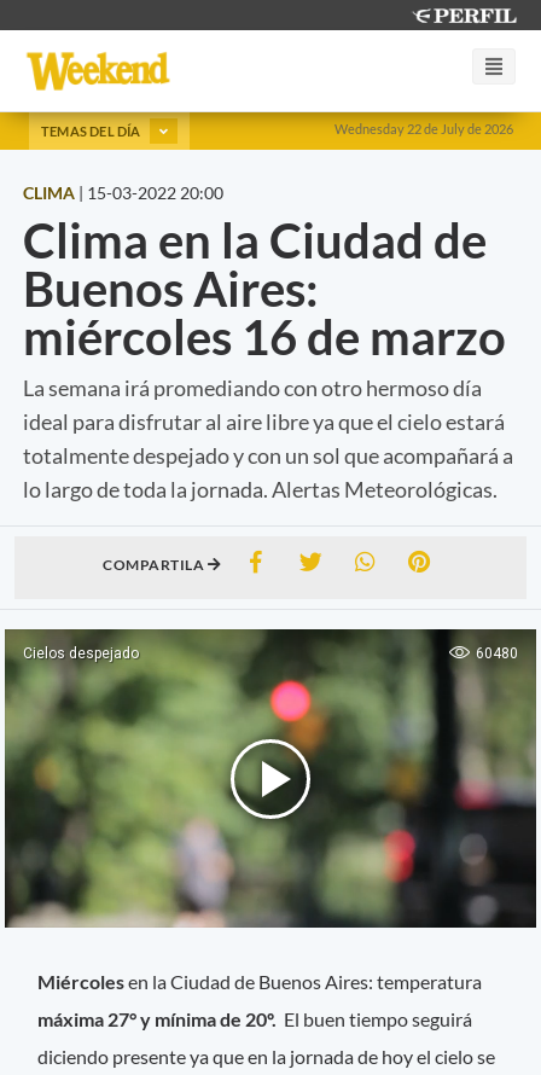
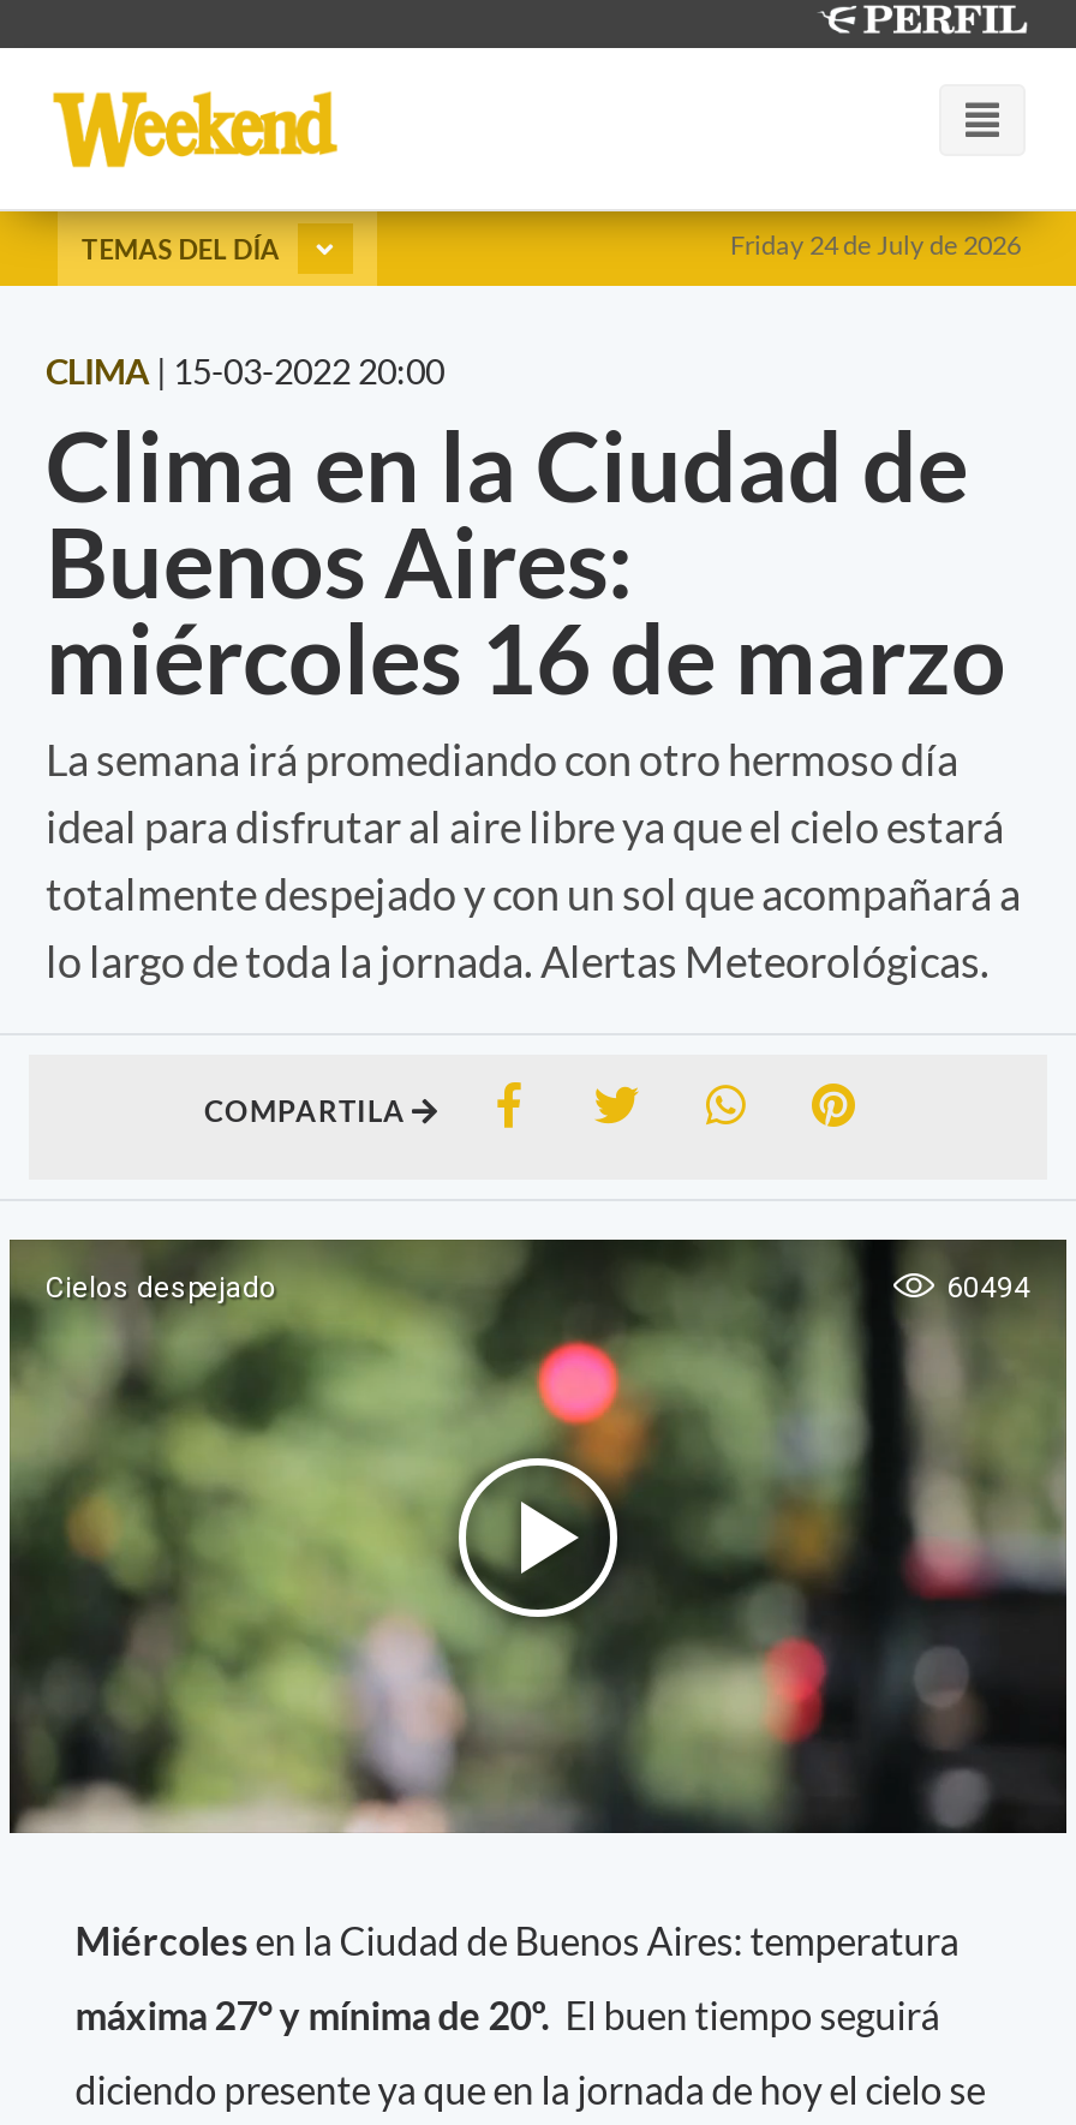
[335,121,513,136] Wednesday 22 de July de 2026 -> [730,228,1021,259] Friday 24 de July de 2026

